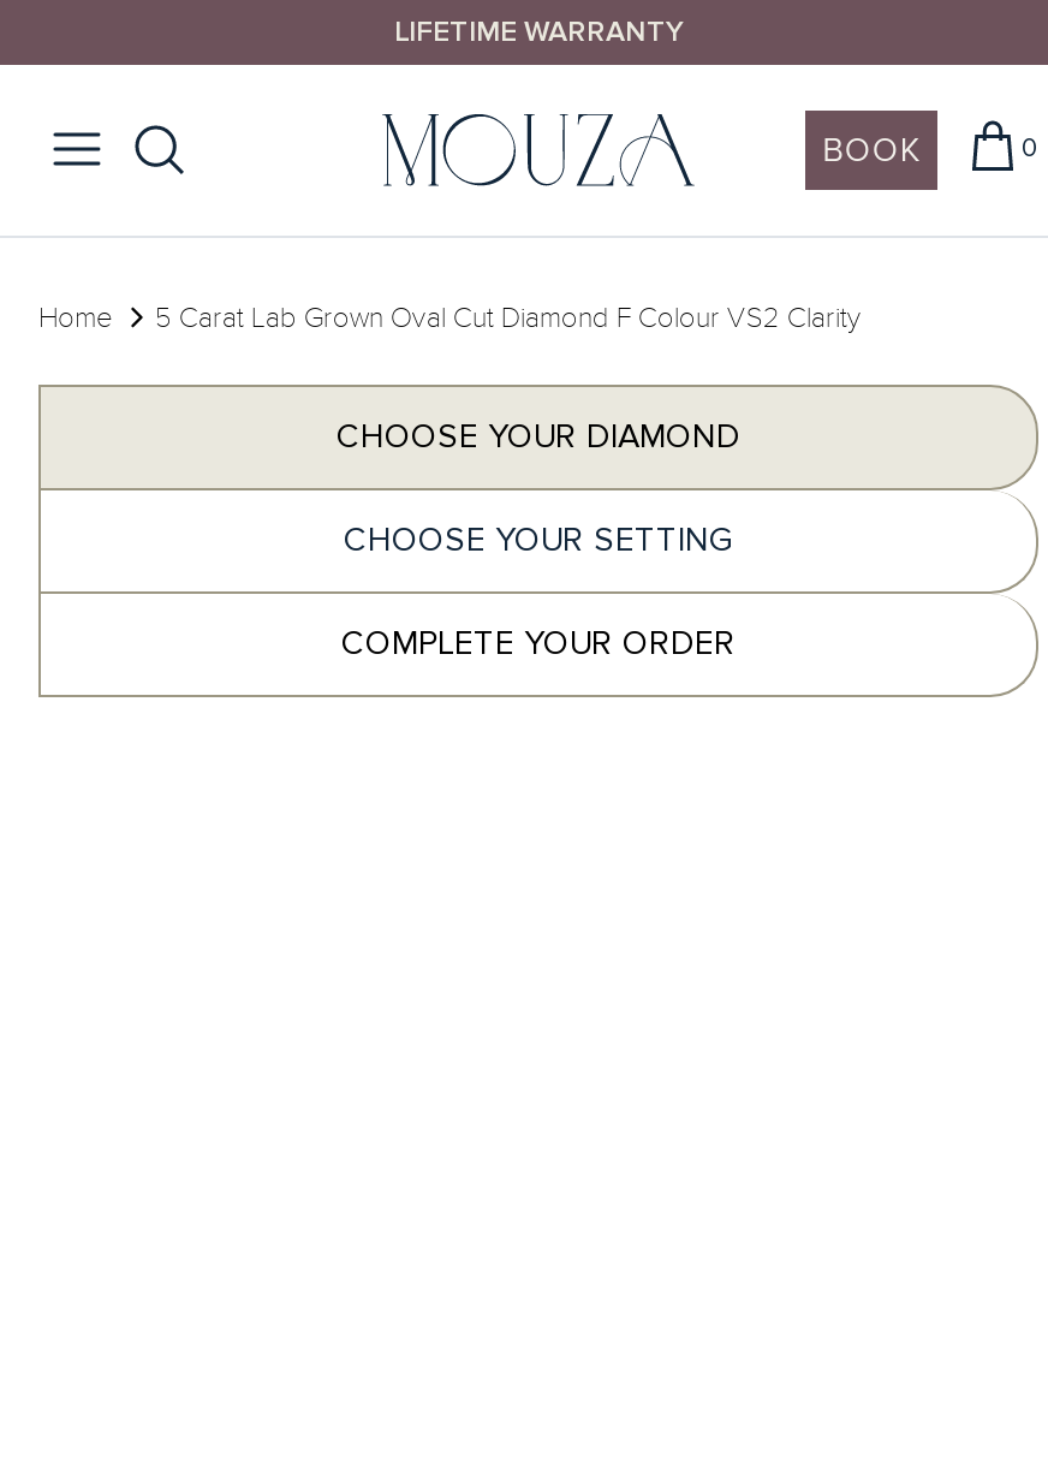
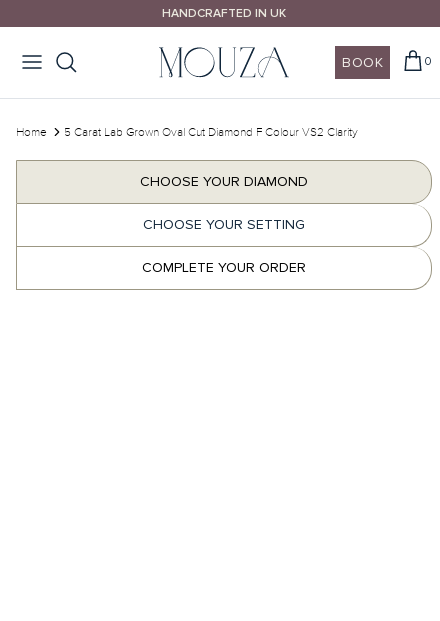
[394,14,683,50] LIFETIME WARRANTY -> [162,6,286,21] HANDCRAFTED IN UK

